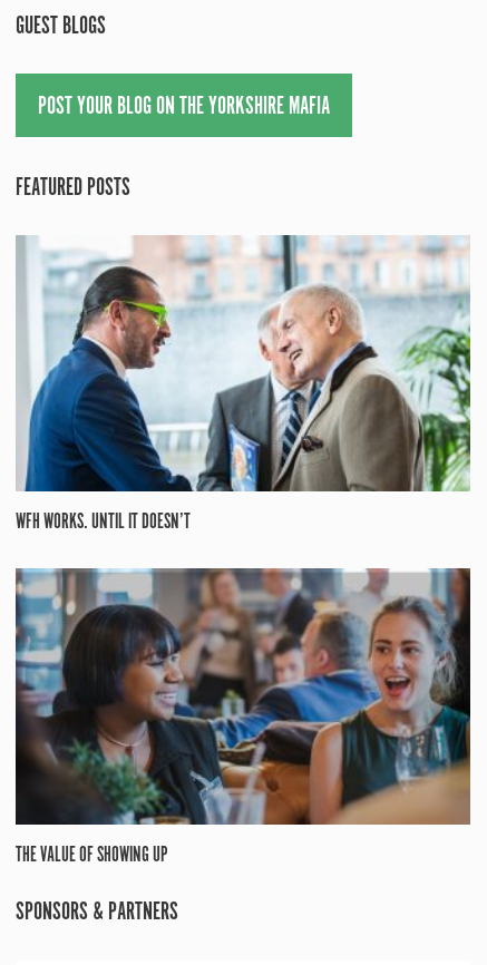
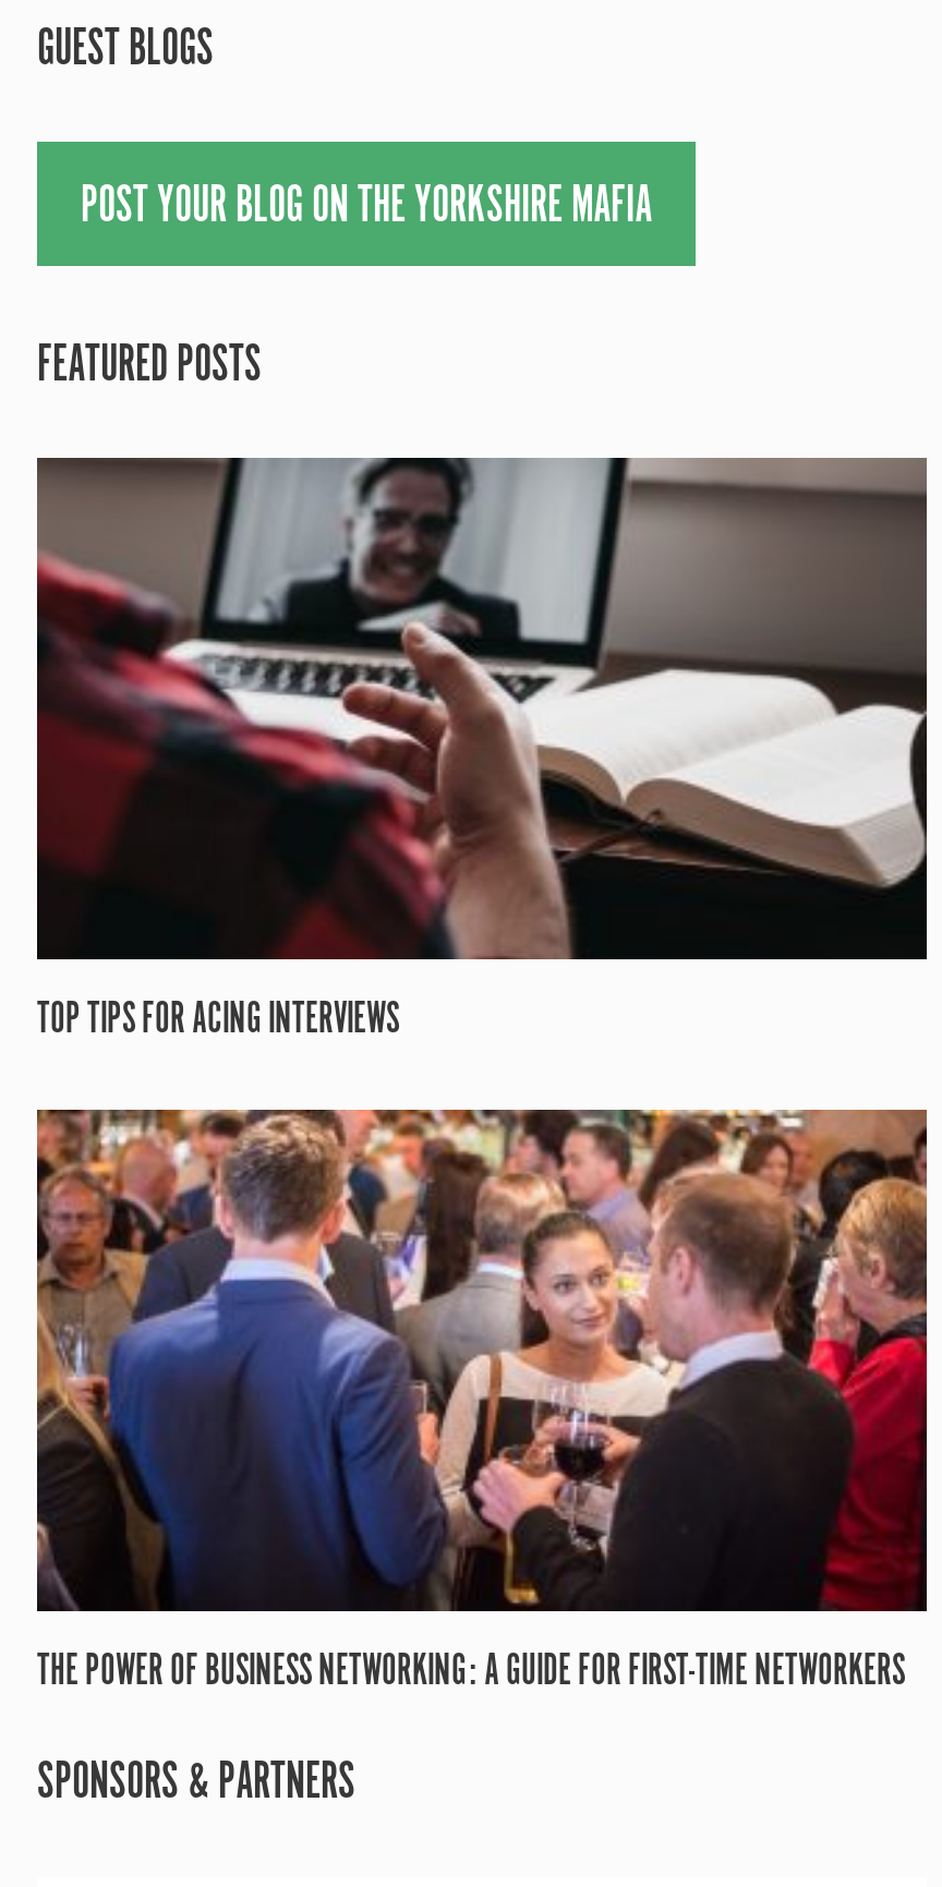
[16,235,471,536] [image] | WFH WORKS. UNTIL IT DOESN’T -> [35,456,929,1046] [image] | TOP TIPS FOR ACING INTERVIEWS
[14,567,471,869] [image] | THE VALUE OF SHOWING UP -> [35,1108,929,1698] [image] | THE POWER OF BUSINESS NETWORKING: A GUIDE FOR FIRST-TIME NETWORKERS

